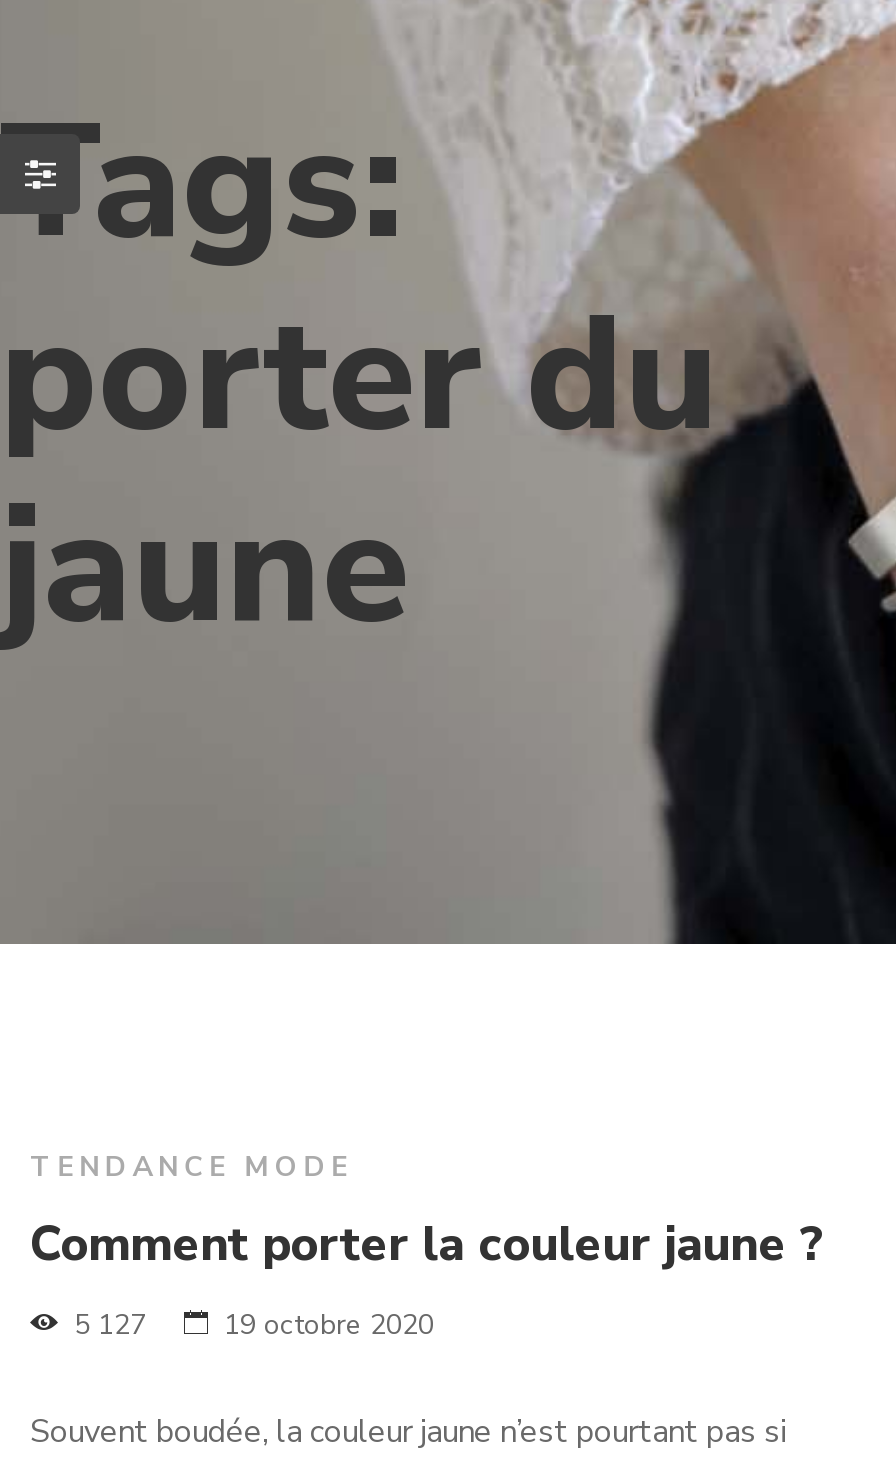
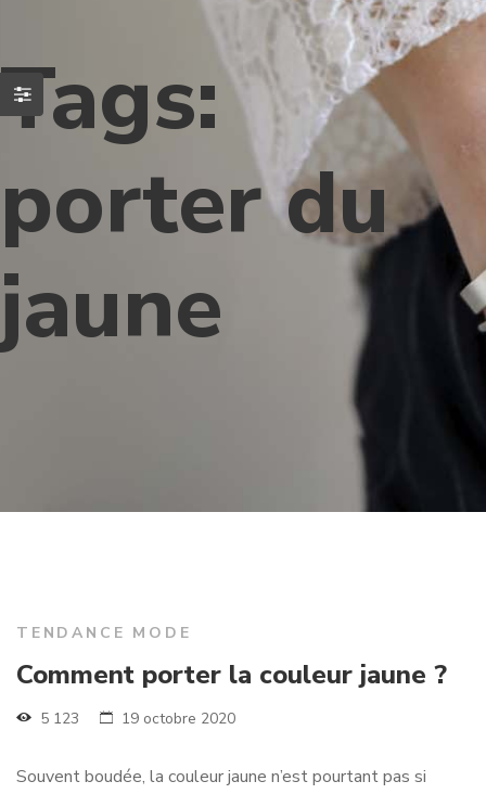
[74,1306,146,1344] 5 127 -> [40,708,79,729] 5 123

